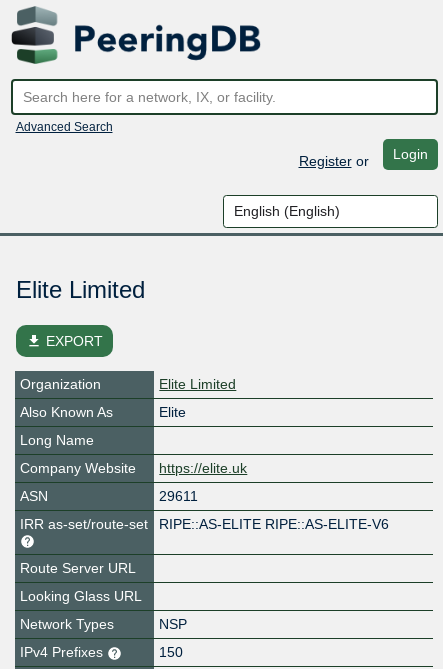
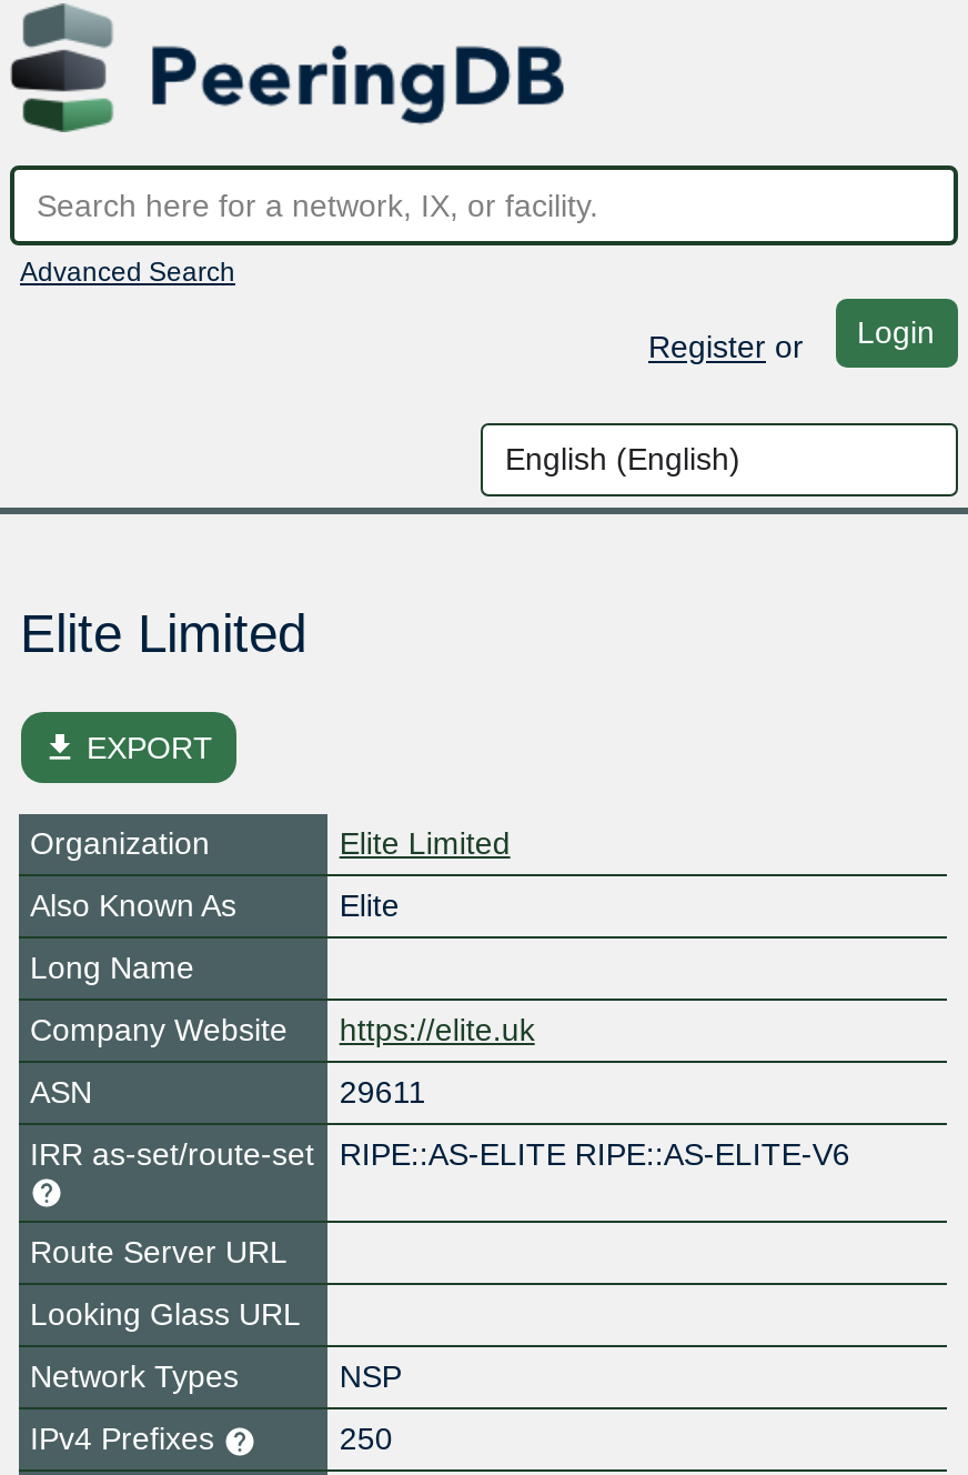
[159,644,183,660] 150 -> [339,1421,393,1456] 250

